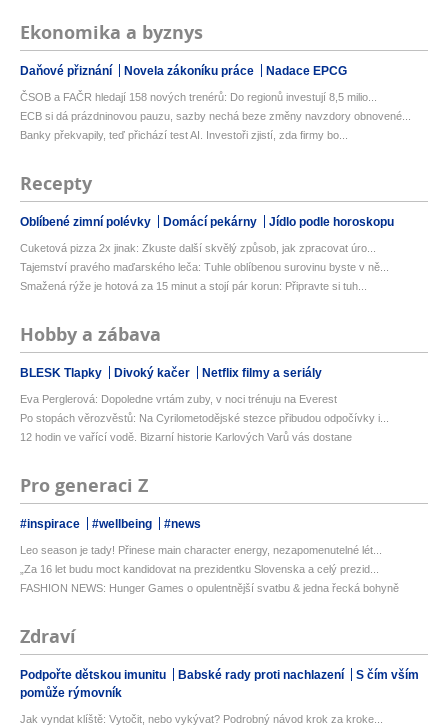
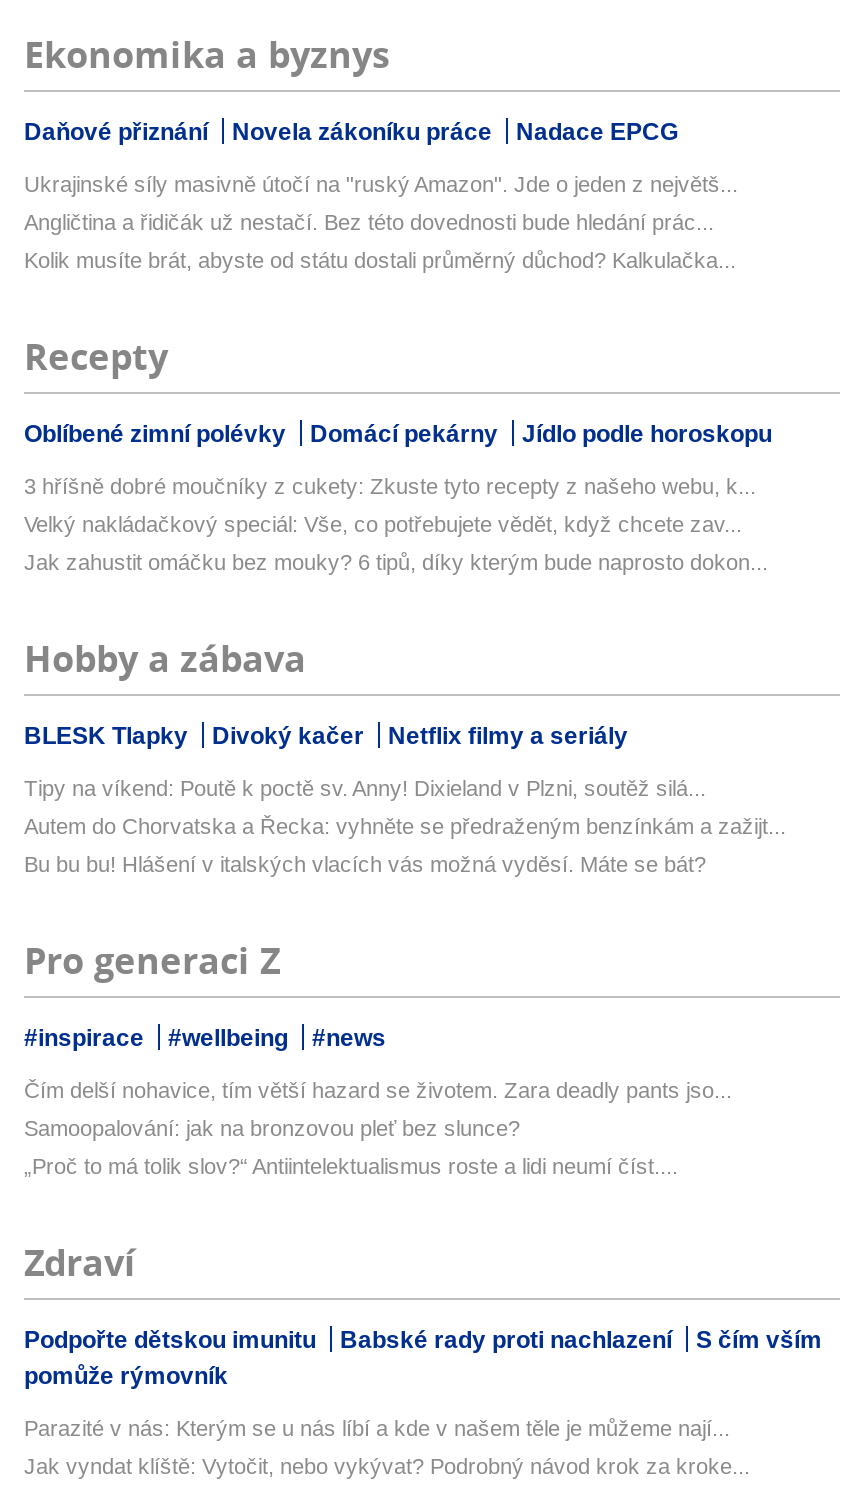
[20,91,377,103] ČSOB a FAČR hledají 158 nových trenérů: Do regionů investují 8,5 milio... -> [24,173,738,197] Ukrajinské síly masivně útočí na "ruský Amazon". Jde o jeden z největš...
[20,110,411,122] ECB si dá prázdninovou pauzu, sazby nechá beze změny navzdory obnovené... -> [24,211,714,235] Angličtina a řidičák už nestačí. Bez této dovednosti bude hledání prác...
[20,129,348,141] Banky překvapily, teď přichází test AI. Investoři zjistí, zda firmy bo... -> [24,249,736,273] Kolik musíte brát, abyste od státu dostali průměrný důchod? Kalkulačka...
[20,242,376,254] Cuketová pizza 2x jinak: Zkuste další skvělý způsob, jak zpracovat úro... -> [24,475,756,499] 3 hříšně dobré moučníky z cukety: Zkuste tyto recepty z našeho webu, k...
[20,261,389,273] Tajemství pravého maďarského leča: Tuhle oblíbenou surovinu byste v ně... -> [24,513,742,537] Velký nakládačkový speciál: Vše, co potřebujete vědět, když chcete zav...
[20,280,367,292] Smažená rýže je hotová za 15 minut a stojí pár korun: Připravte si tuh... -> [24,551,768,575] Jak zahustit omáčku bez mouky? 6 tipů, díky kterým bude naprosto dokon...
[20,393,337,405] Eva Perglerová: Dopoledne vrtám zuby, v noci trénuju na Everest -> [24,777,706,801] Tipy na víkend: Poutě k poctě sv. Anny! Dixieland v Plzni, soutěž silá...
[20,412,389,424] Po stopách věrozvěstů: Na Cyrilometodějské stezce přibudou odpočívky i... -> [24,815,786,839] Autem do Chorvatska a Řecka: vyhněte se předraženým benzínkám a zažijt...
[20,431,352,443] 12 hodin ve vařící vodě. Bizarní historie Karlových Varů vás dostane -> [24,853,706,877] Bu bu bu! Hlášení v italských vlacích vás možná vyděsí. Máte se bát?
[20,544,382,556] Leo season je tady! Přinese main character energy, nezapomenutelné lét... -> [24,1079,732,1103] Čím delší nohavice, tím větší hazard se životem. Zara deadly pants jso...
[20,563,379,575] „Za 16 let budu moct kandidovat na prezidentku Slovenska a celý prezid... -> [24,1117,520,1141] Samoopalování: jak na bronzovou pleť bez slunce?
[20,582,399,594] FASHION NEWS: Hunger Games o opulentnější svatbu & jedna řecká bohyně -> [24,1155,678,1179] „Proč to má tolik slov?“ Antiintelektualismus roste a lidi neumí číst....
none -> [24,1417,730,1441] Parazité v nás: Kterým se u nás líbí a kde v našem těle je můžeme nají...

